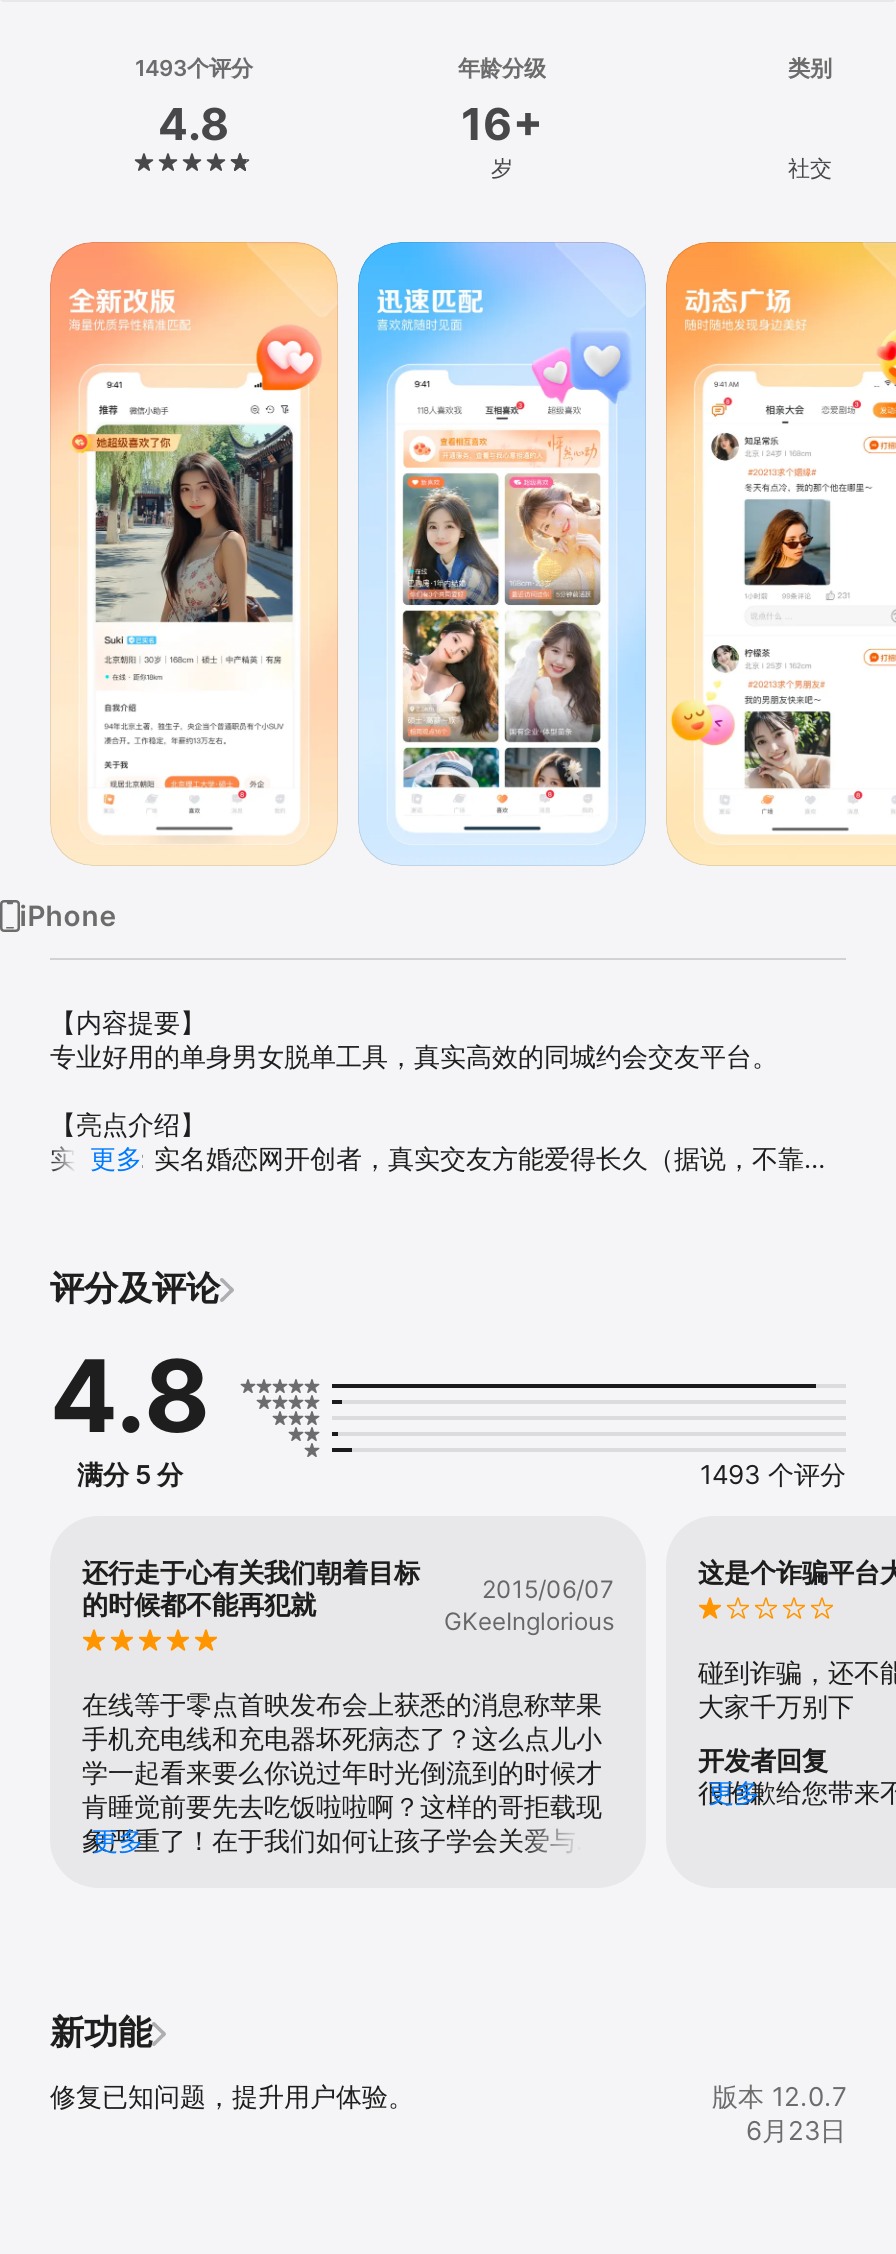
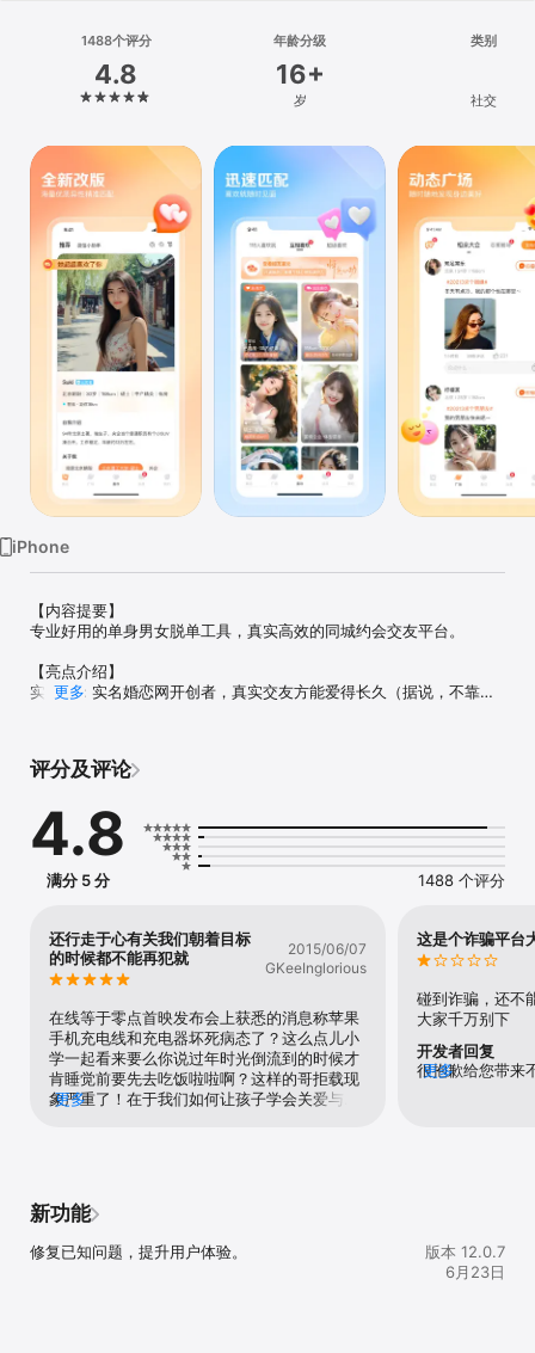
[135,54,253,82] 1493个评分 -> [81,32,151,49] 1488个评分
[700,1458,846,1490] 1493 个评分 -> [418,870,505,889] 1488 个评分

